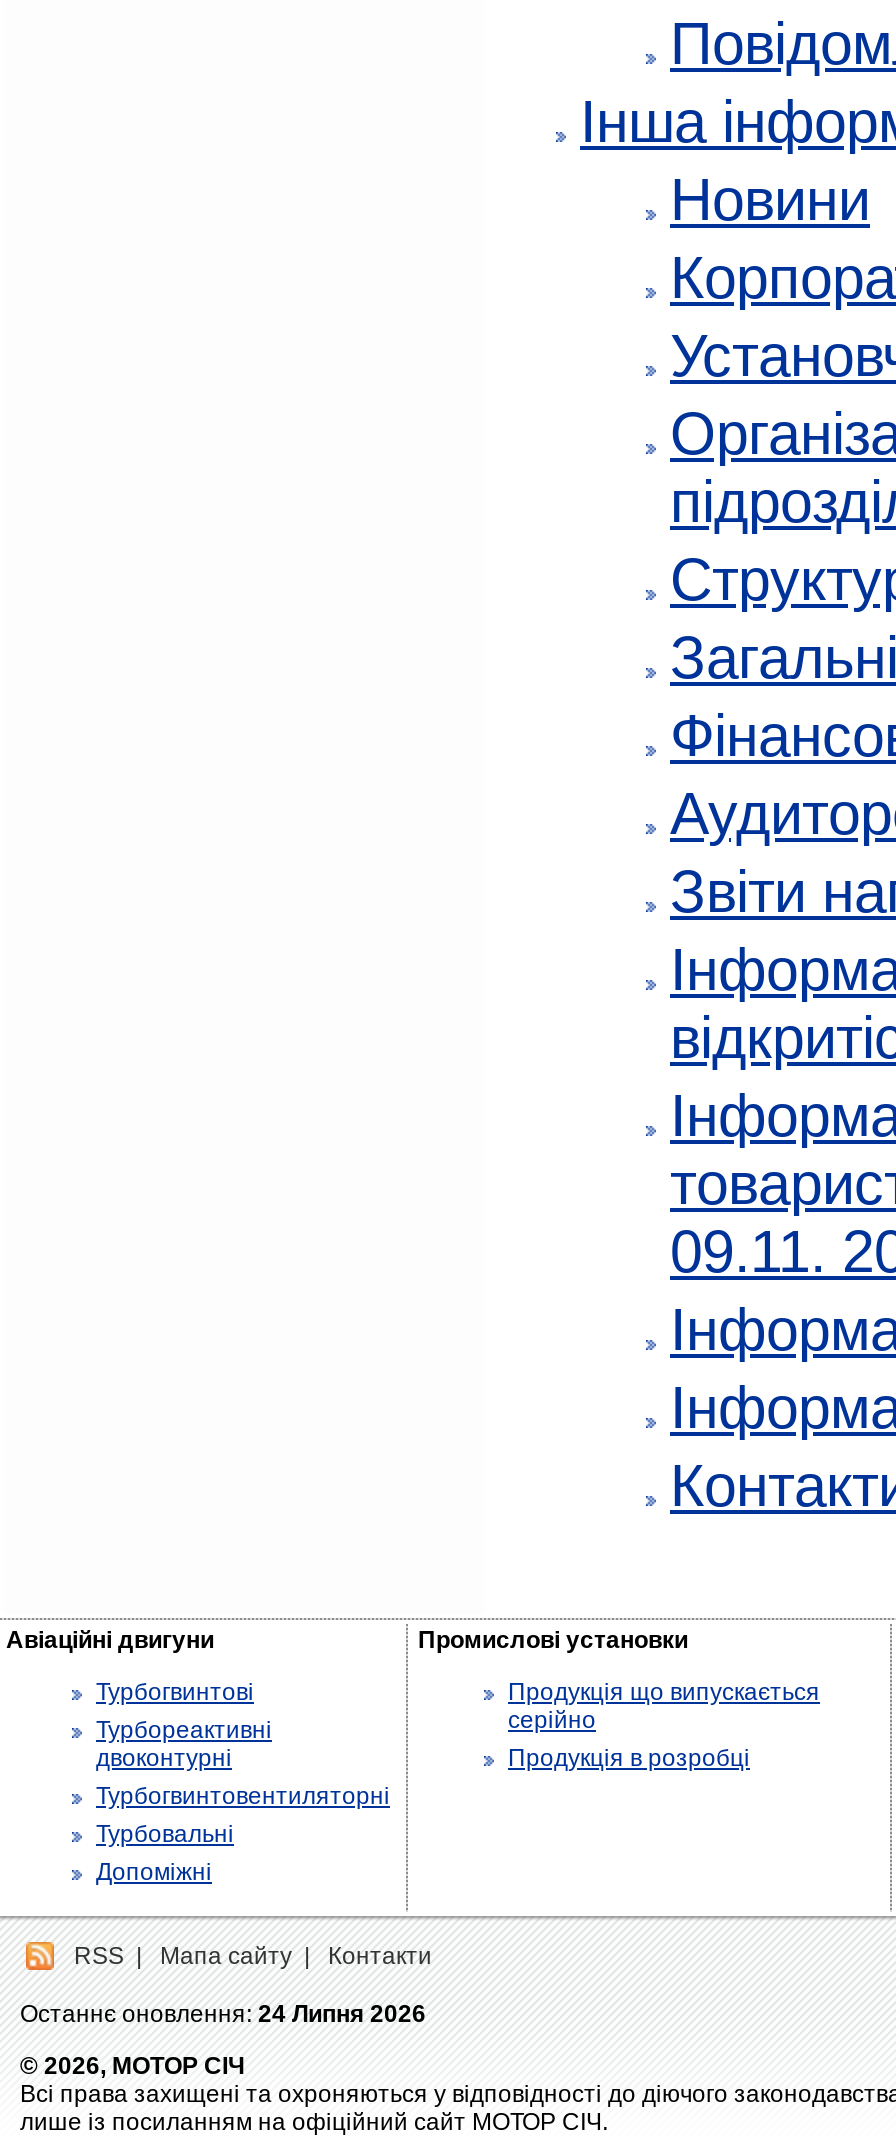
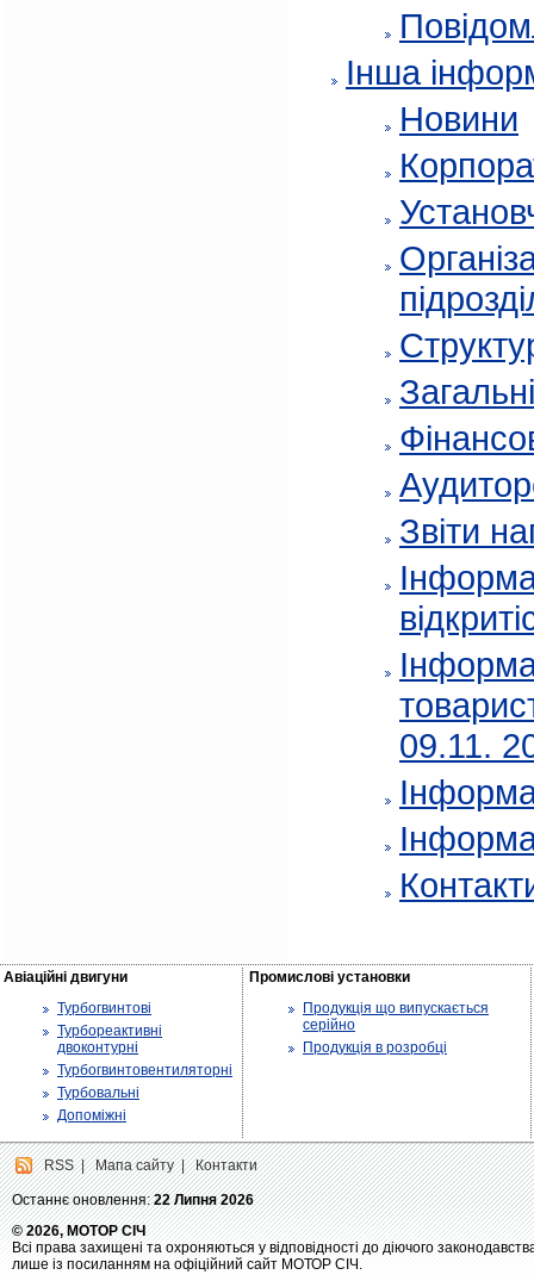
[20,2000,426,2028] Останнє оновлення: 24 Липня 2026 -> [12,1192,254,1208] Останнє оновлення: 22 Липня 2026

